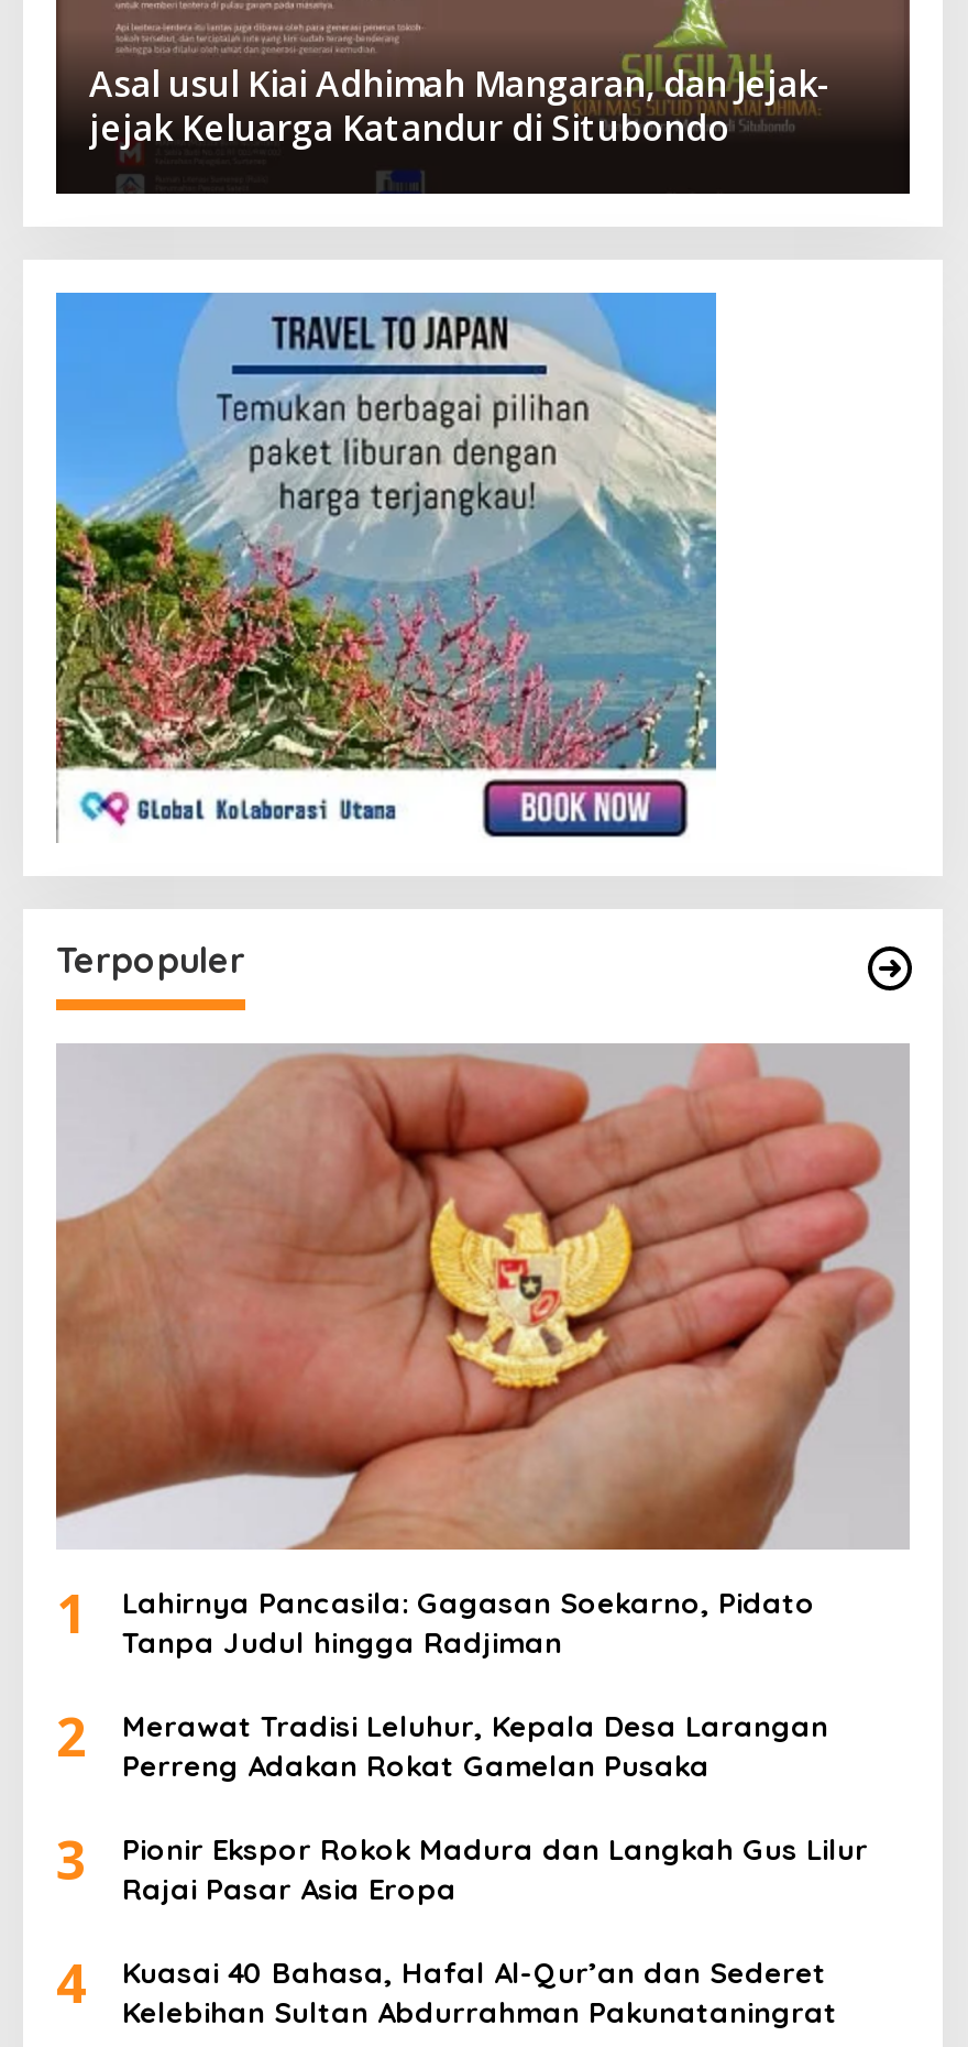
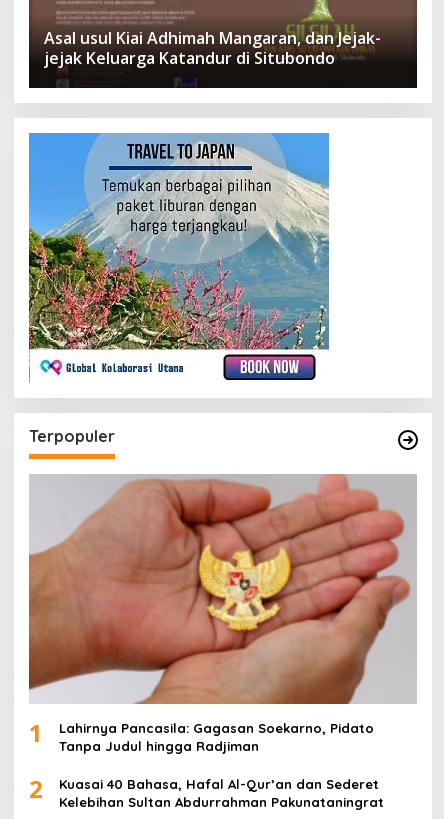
[56,1708,868,2019] Merawat Tradisi Leluhur, Kepala Desa Larangan | Perreng Adakan Rokat Gamelan Pusaka | 3 | Pionir Ekspor Rokok Madura dan Langkah Gus Lilur | Rajai Pasar Asia Eropa | 4 -> none

